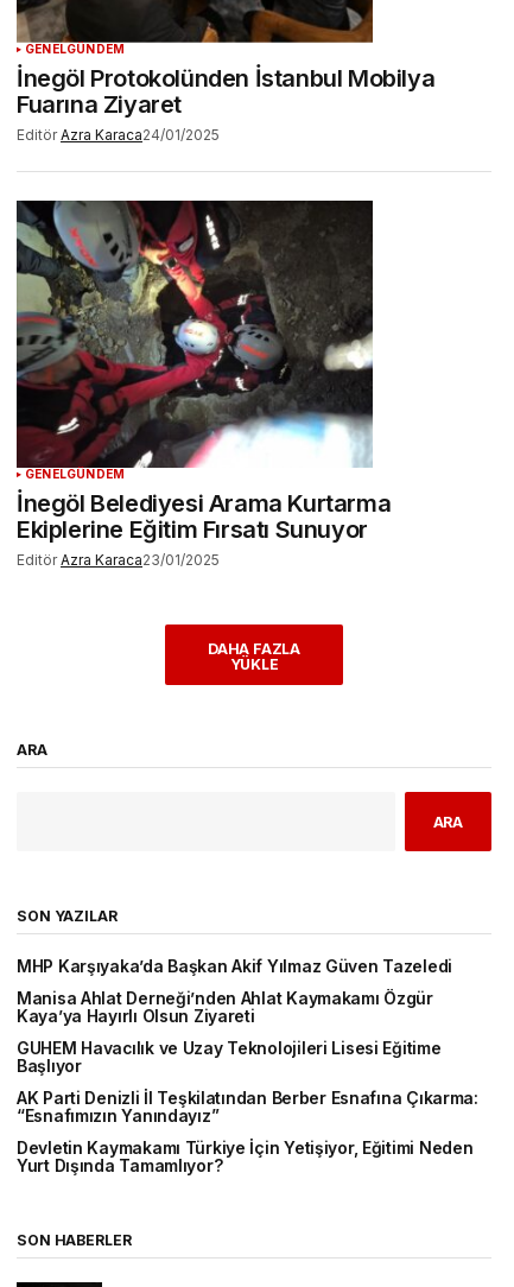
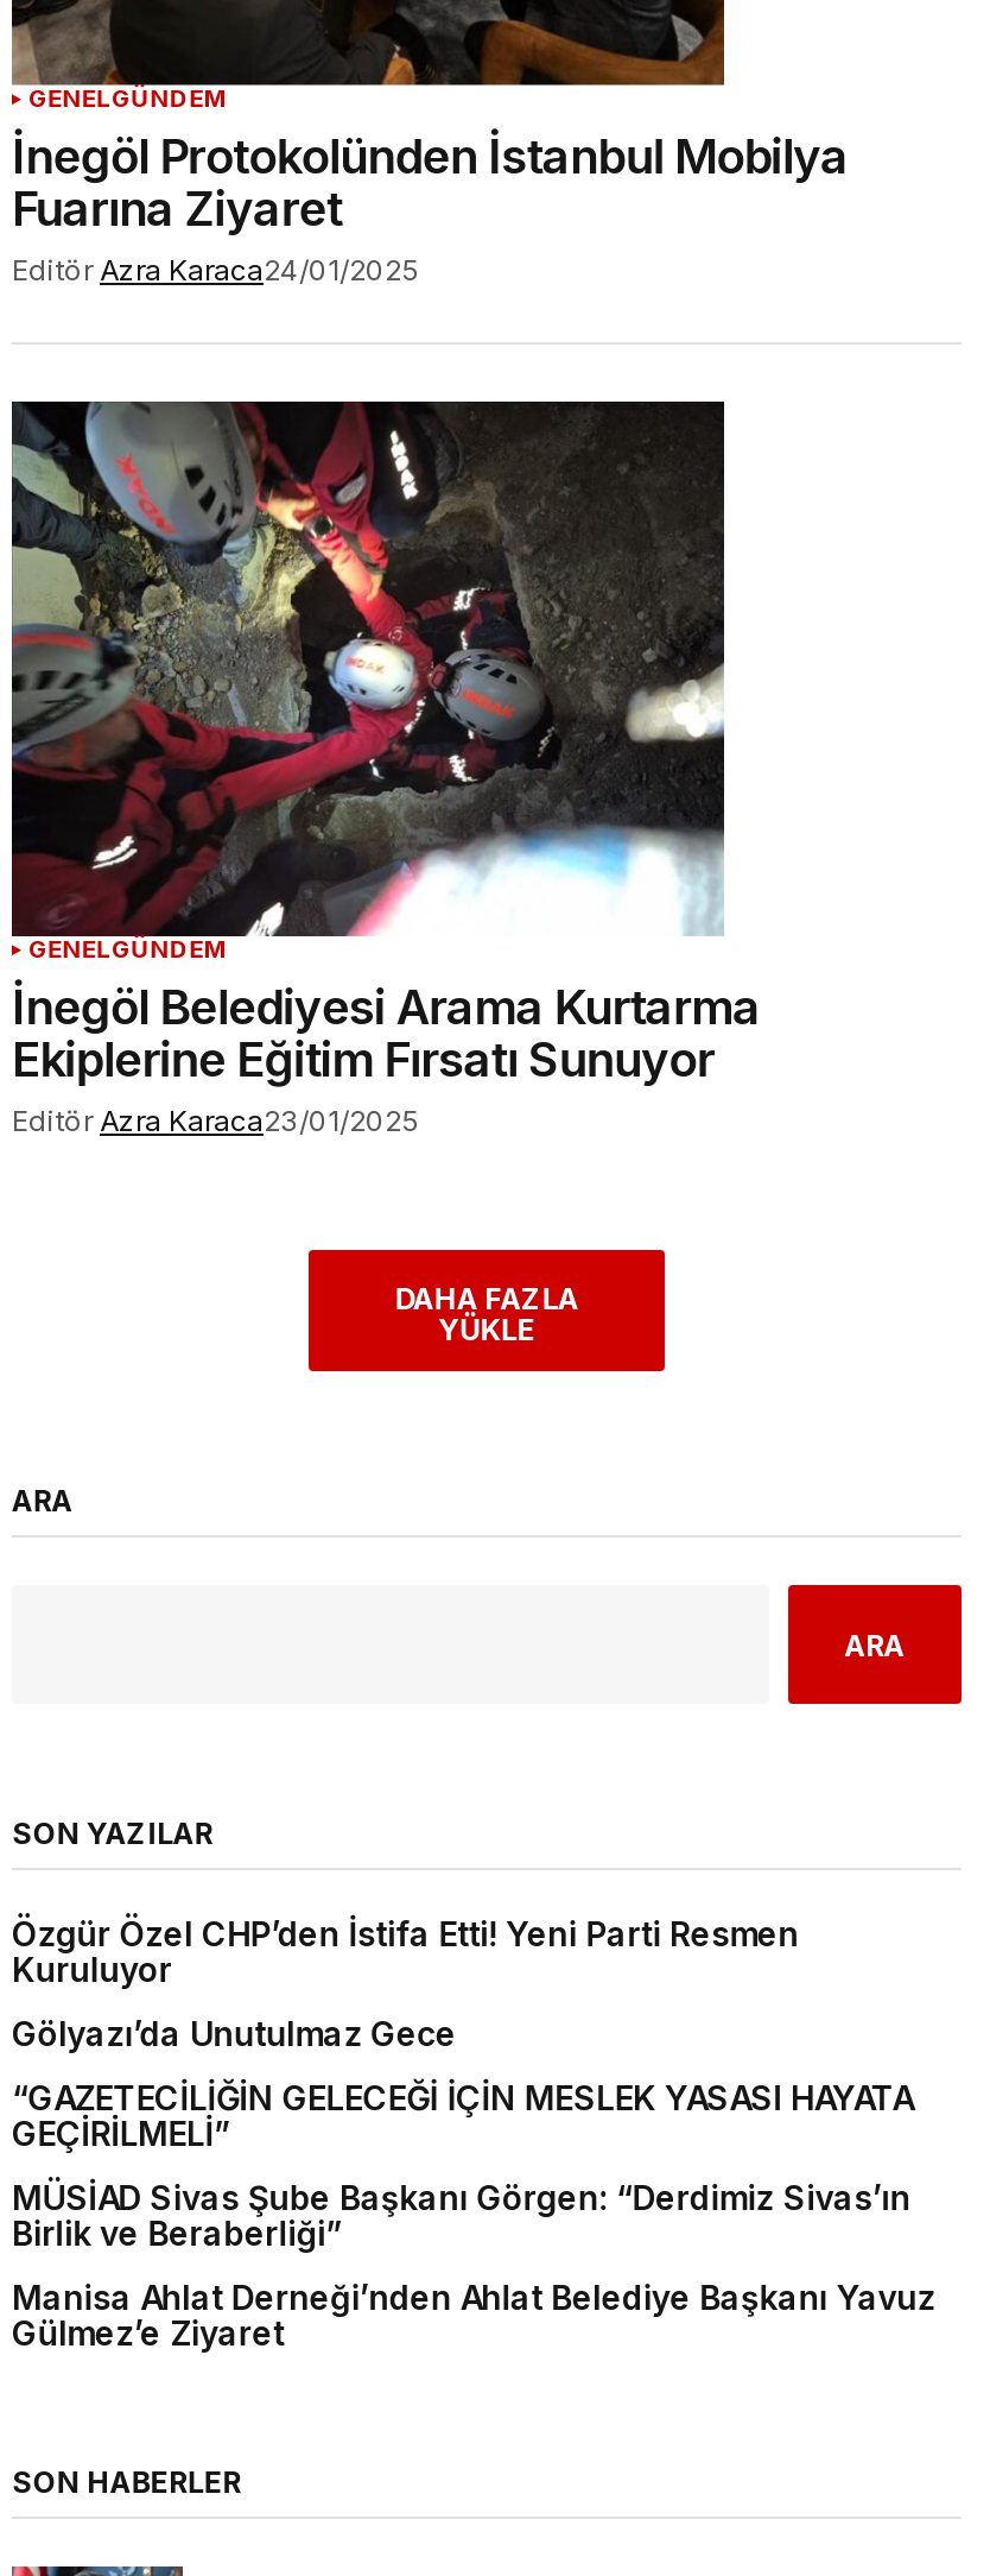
[17,957,452,976] MHP Karşıyaka’da Başkan Akif Yılmaz Güven Tazeledi -> [12,1915,798,1989] Özgür Özel CHP’den İstifa Etti! Yeni Parti Resmen | Kuruluyor
[17,989,433,1026] Manisa Ahlat Derneği’nden Ahlat Kaymakamı Özgür | Kaya’ya Hayırlı Olsun Ziyareti -> [12,2015,456,2053] Gölyazı’da Unutulmaz Gece
[17,1039,441,1076] GUHEM Havacılık ve Uzay Teknolojileri Lisesi Eğitime | Başlıyor -> [12,2079,912,2153] “GAZETECİLİĞİN GELECEĞİ İÇİN MESLEK YASASI HAYATA | GEÇİRİLMELİ”
[17,1089,478,1126] AK Parti Denizli İl Teşkilatından Berber Esnafına Çıkarma: | “Esnafımızın Yanındayız” -> [12,2179,910,2253] MÜSİAD Sivas Şube Başkanı Görgen: “Derdimiz Sivas’ın | Birlik ve Beraberliği”
[17,1139,473,1175] Devletin Kaymakamı Türkiye İçin Yetişiyor, Eğitimi Neden | Yurt Dışında Tamamlıyor? -> [12,2279,935,2353] Manisa Ahlat Derneği’nden Ahlat Belediye Başkanı Yavuz | Gülmez’e Ziyaret

